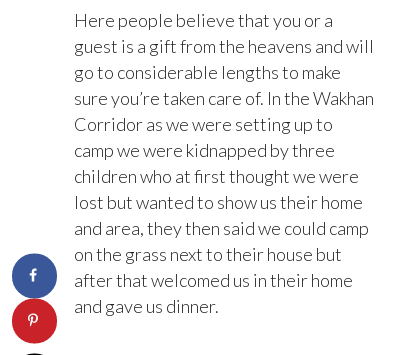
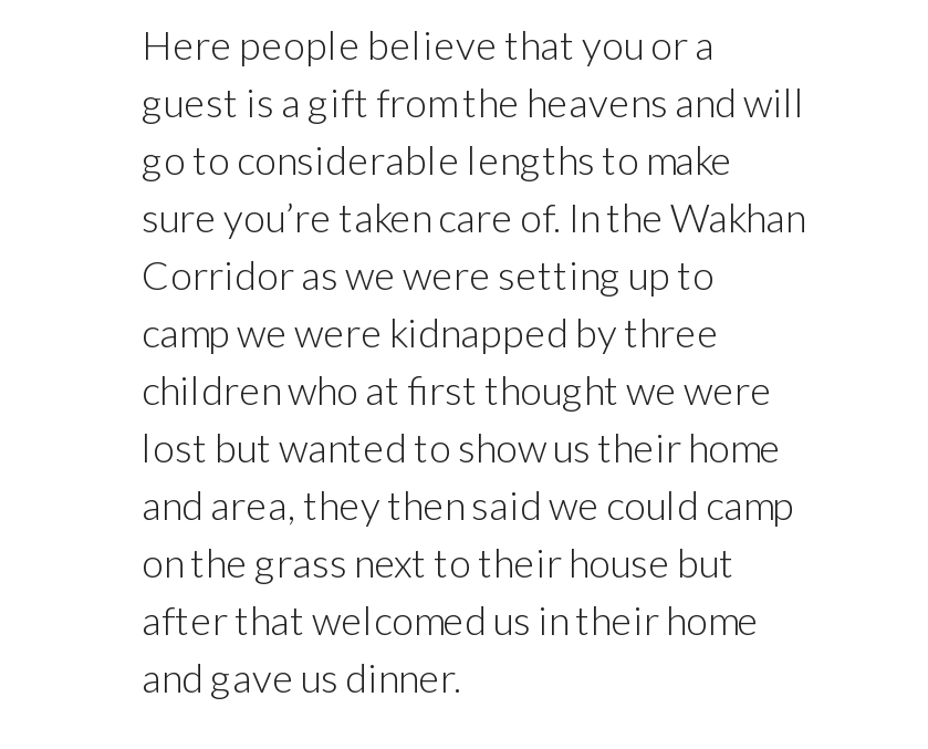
[11,252,58,345] [image] -> none

